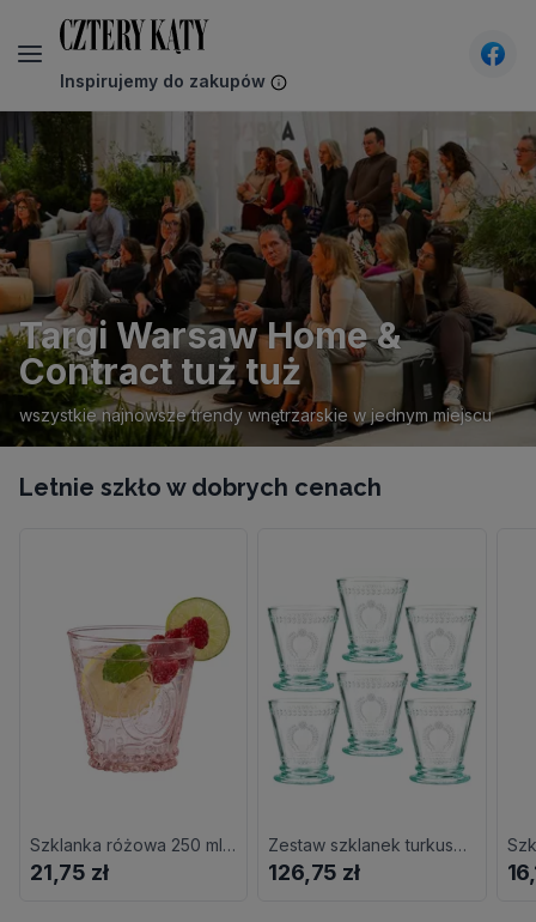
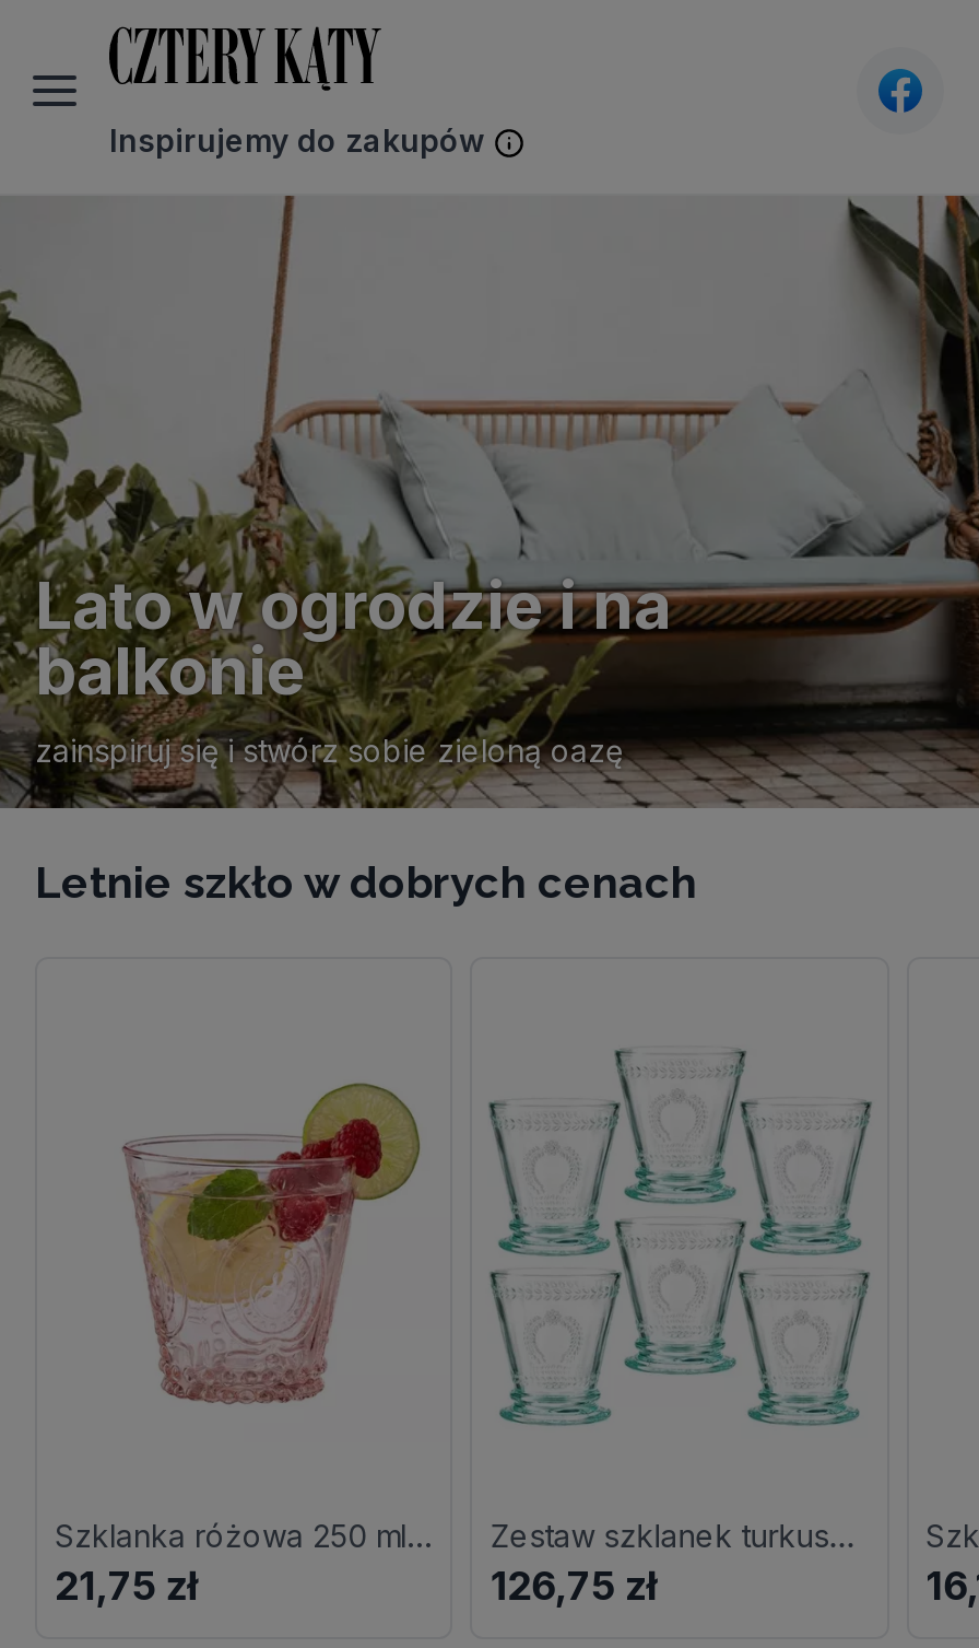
[4,110,532,447] [image] | Targi Warsaw Home & | Contract tuż tuż | wszystkie najnowsze trendy wnętrzarskie w jednym miejscu -> [7,194,972,810] [image] | Lato w ogrodzie i na | balkonie | zainspiruj się i stwórz sobie zieloną oazę

